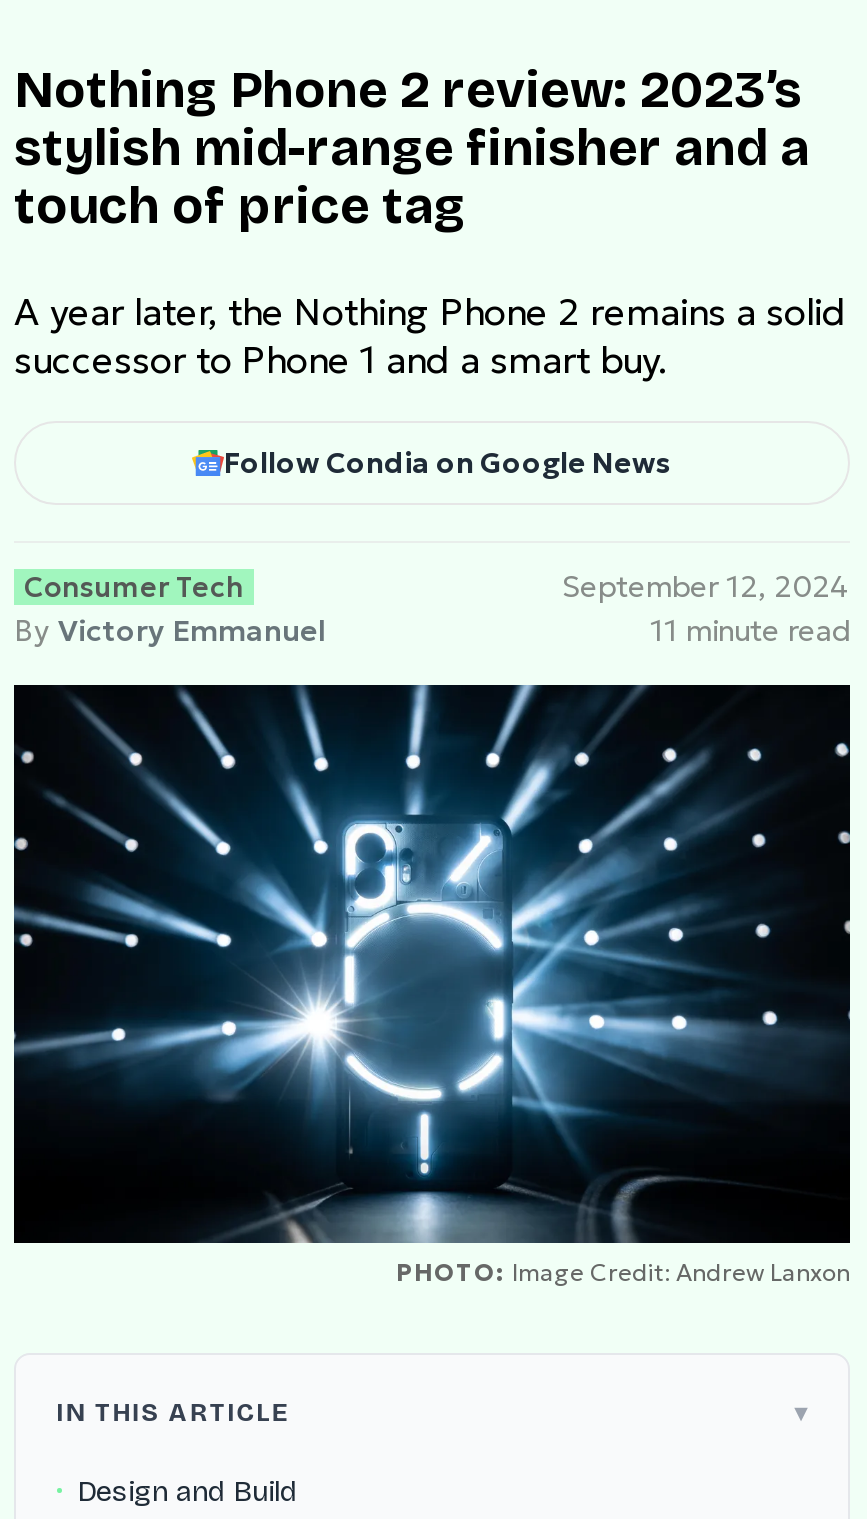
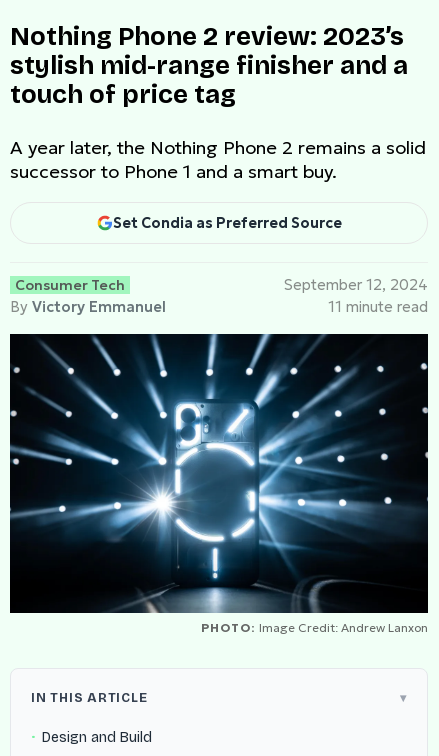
[224,445,672,481] Follow Condia on Google News -> [112,214,341,232] Set Condia as Preferred Source

